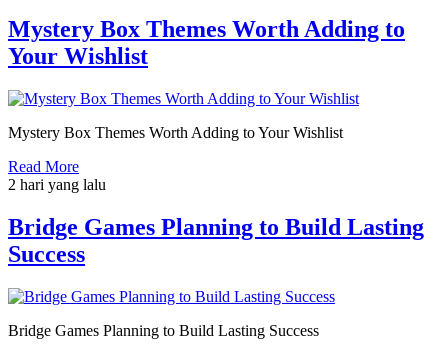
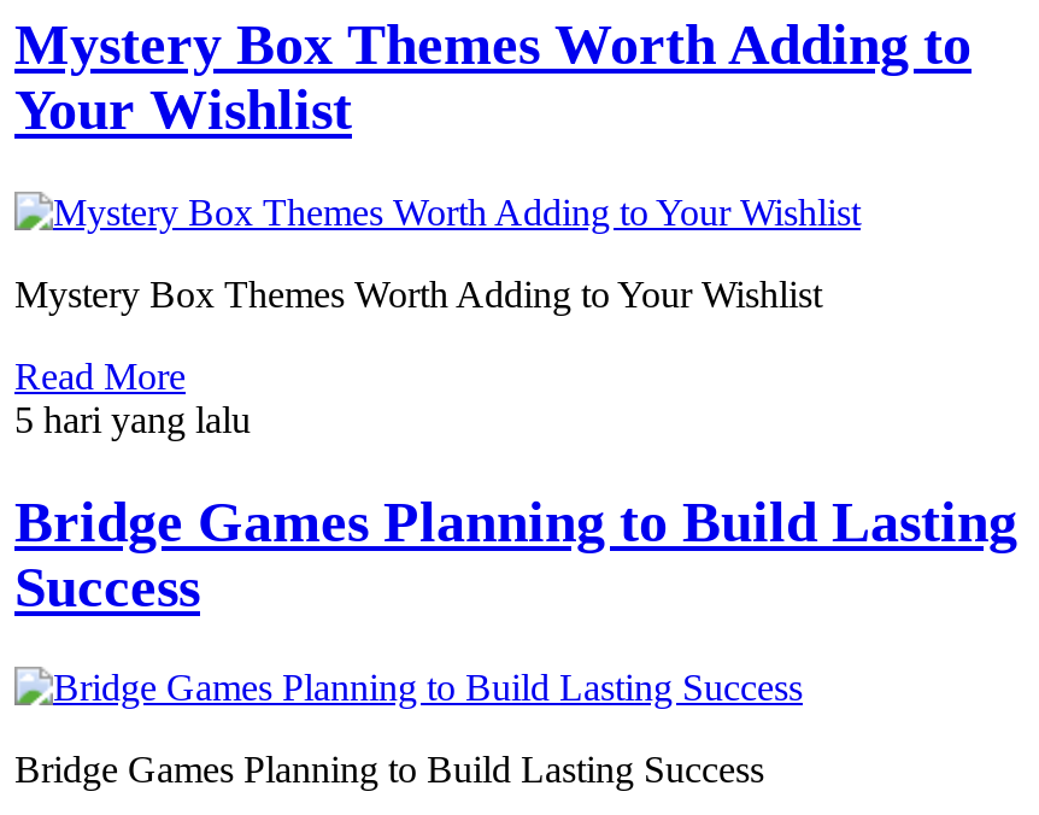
[8,176,106,193] 2 hari yang lalu -> [14,399,251,440] 5 hari yang lalu

